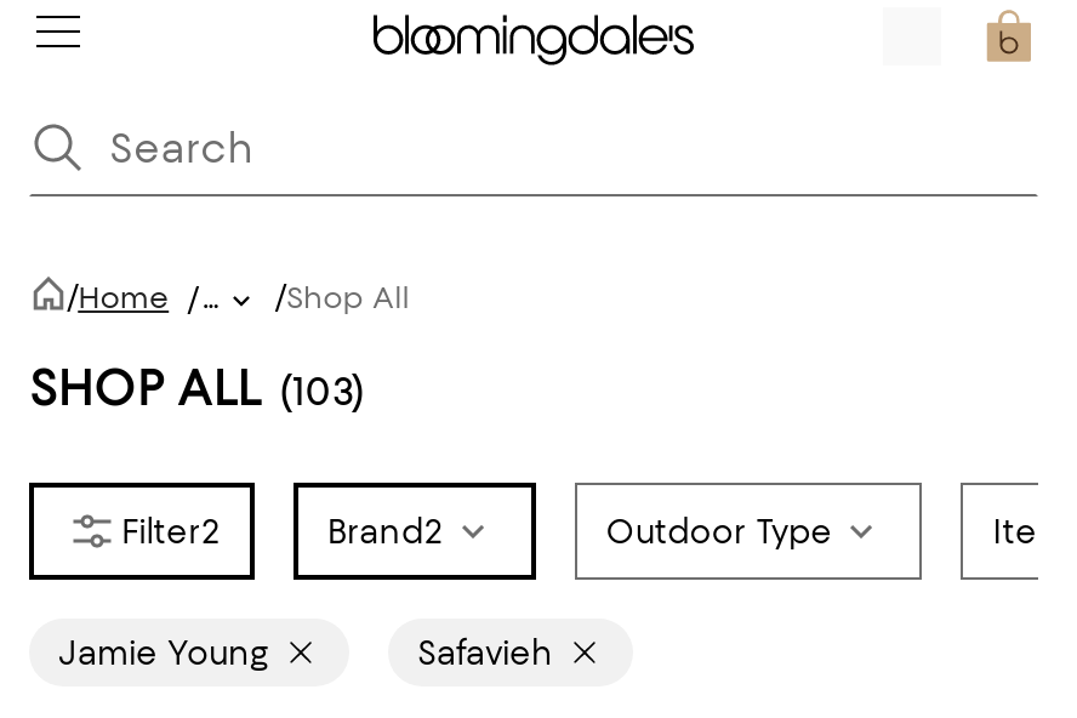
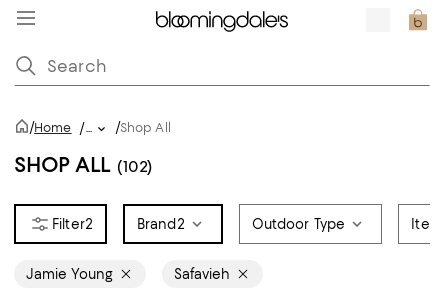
[29,357,364,417] SHOP ALL (103) -> [14,152,152,177] SHOP ALL (102)

